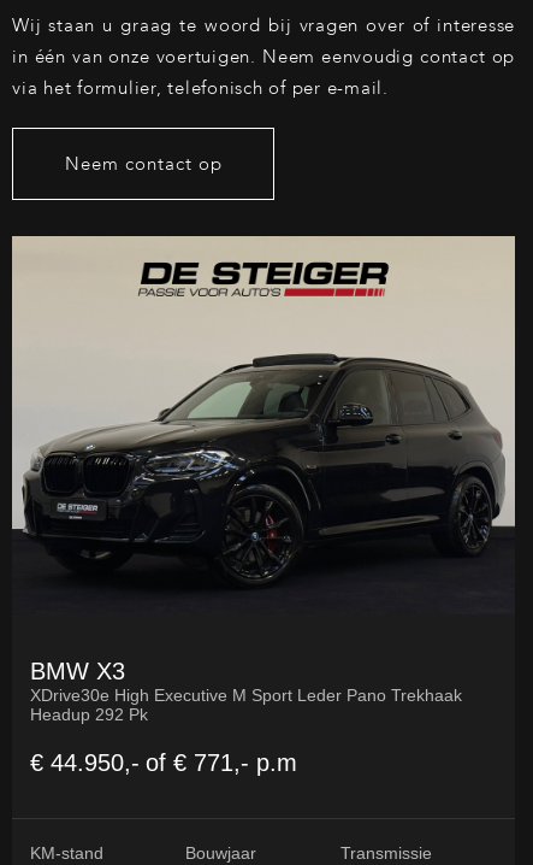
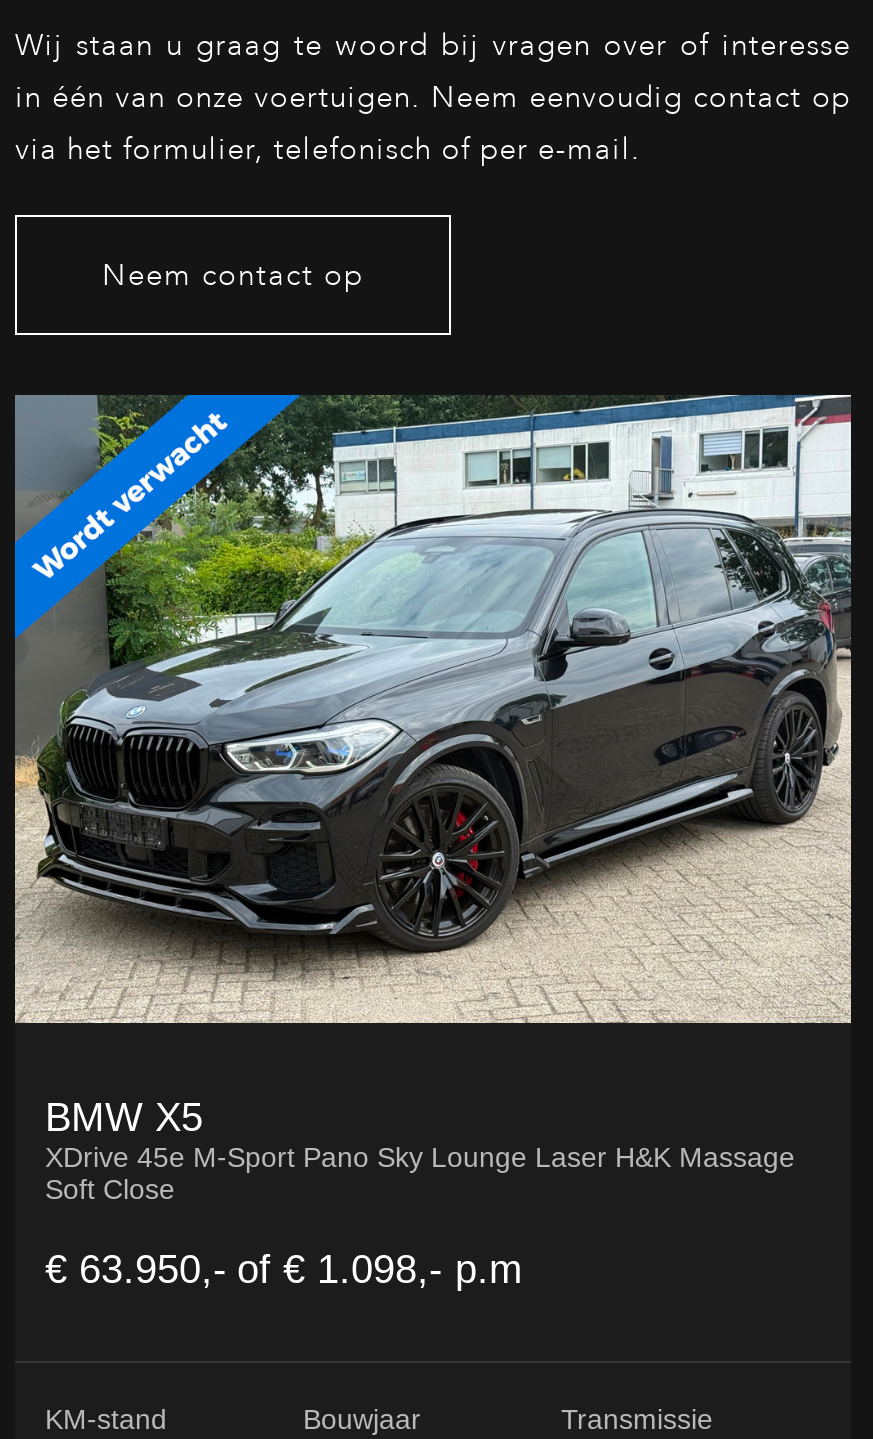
[11,235,516,724] [image] | BMW X3 | XDrive30e High Executive M Sport Leder Pano Trekhaak | Headup 292 Pk -> [13,393,853,1204] [image] | BMW X5 | XDrive 45e M-Sport Pano Sky Lounge Laser H&K Massage | Soft Close
[30,749,297,775] € 44.950,- of € 771,- p.m -> [45,1246,523,1290] € 63.950,- of € 1.098,- p.m

